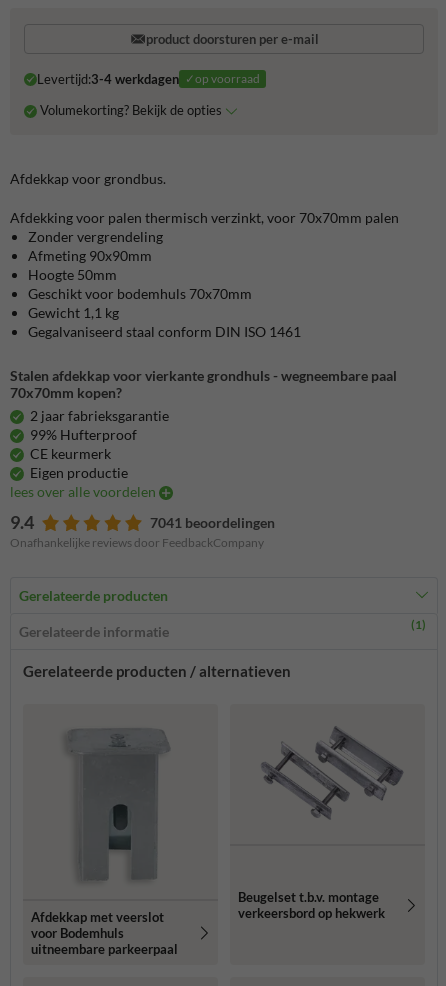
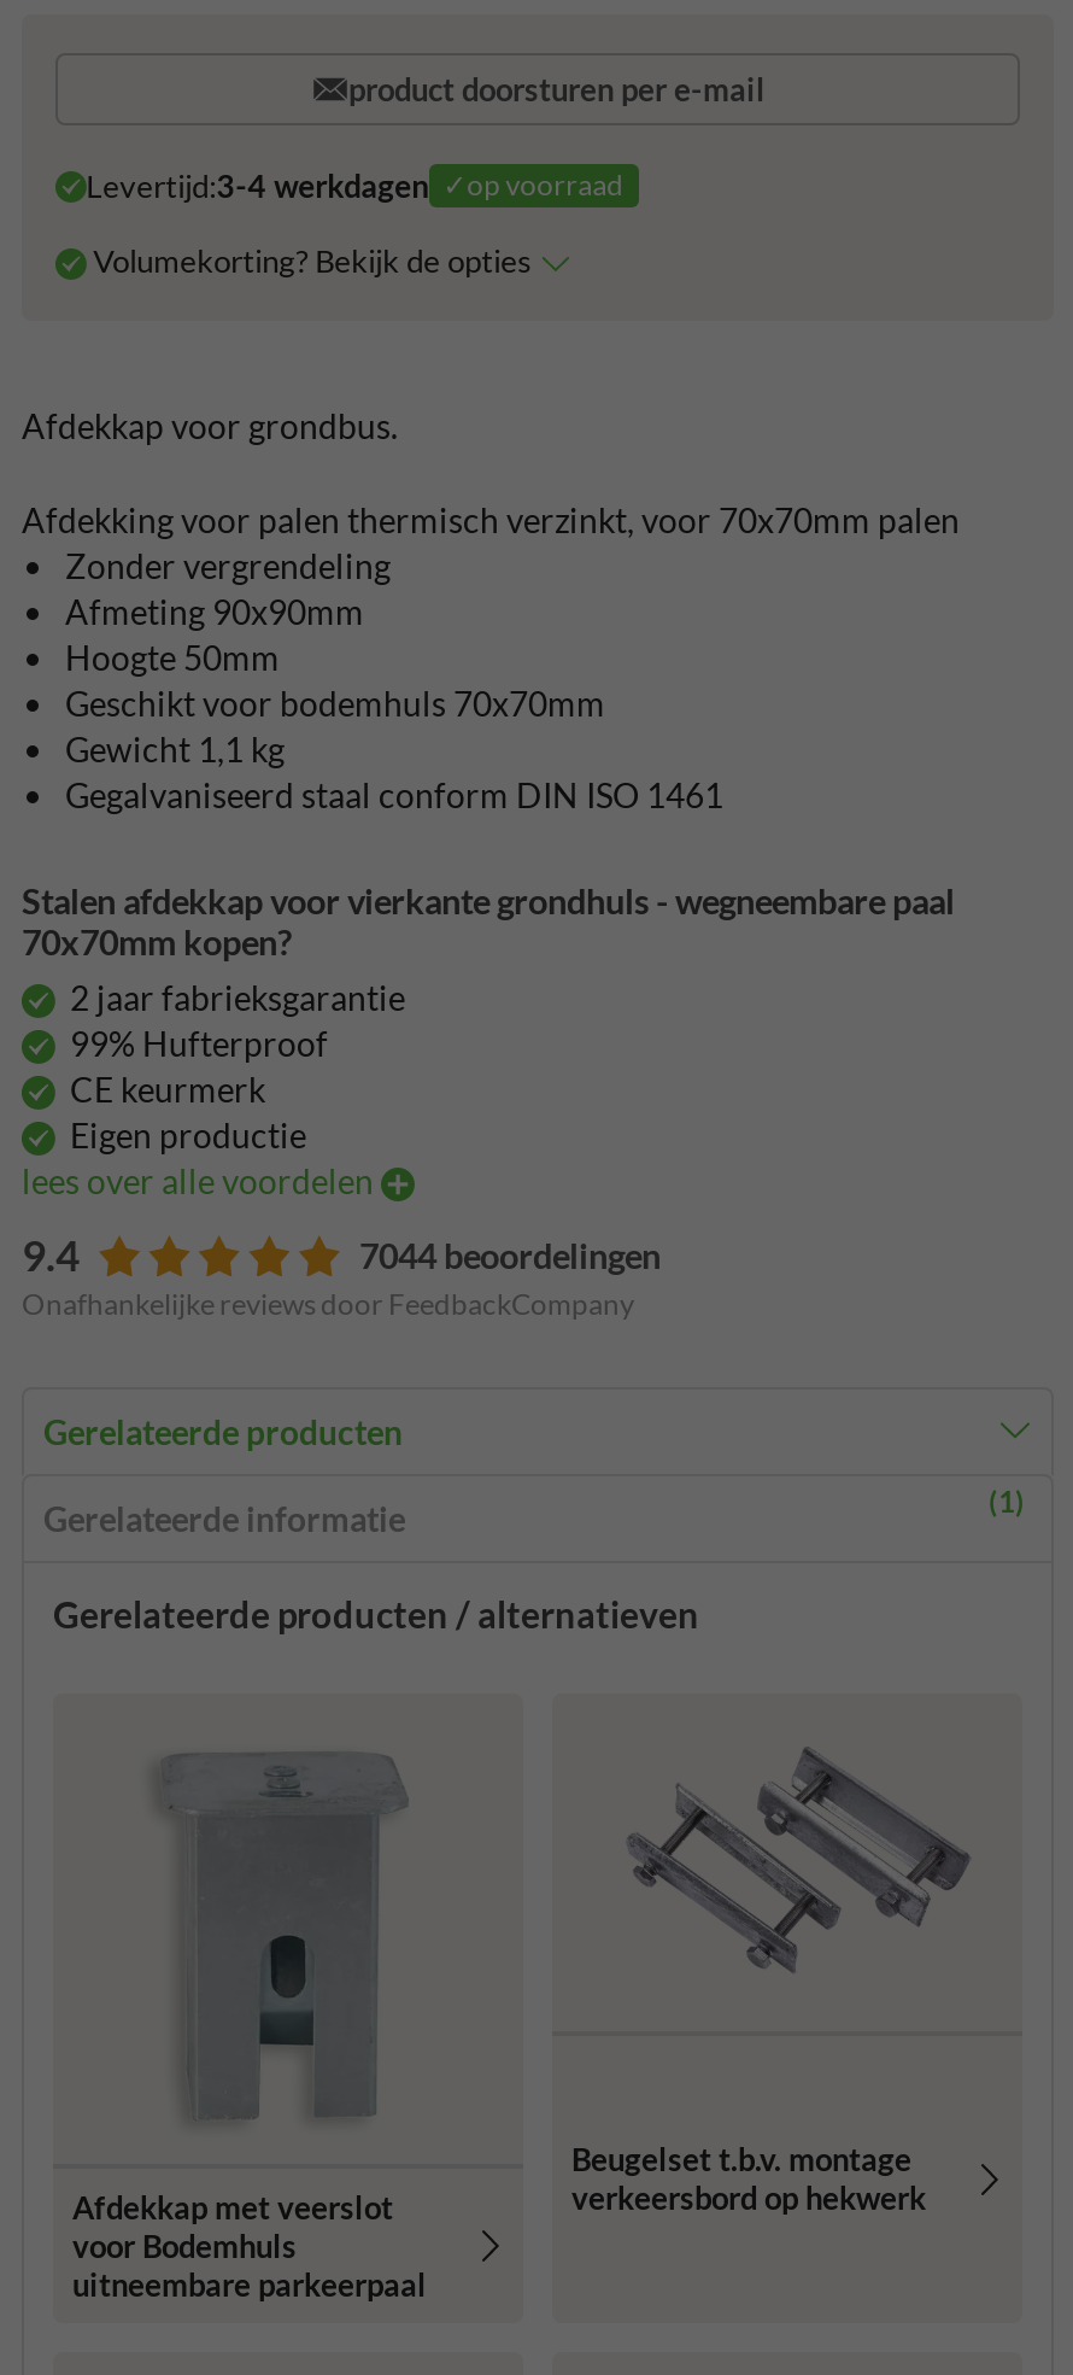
[150,514,275,531] 7041 beoordelingen -> [359,1234,661,1275] 7044 beoordelingen

